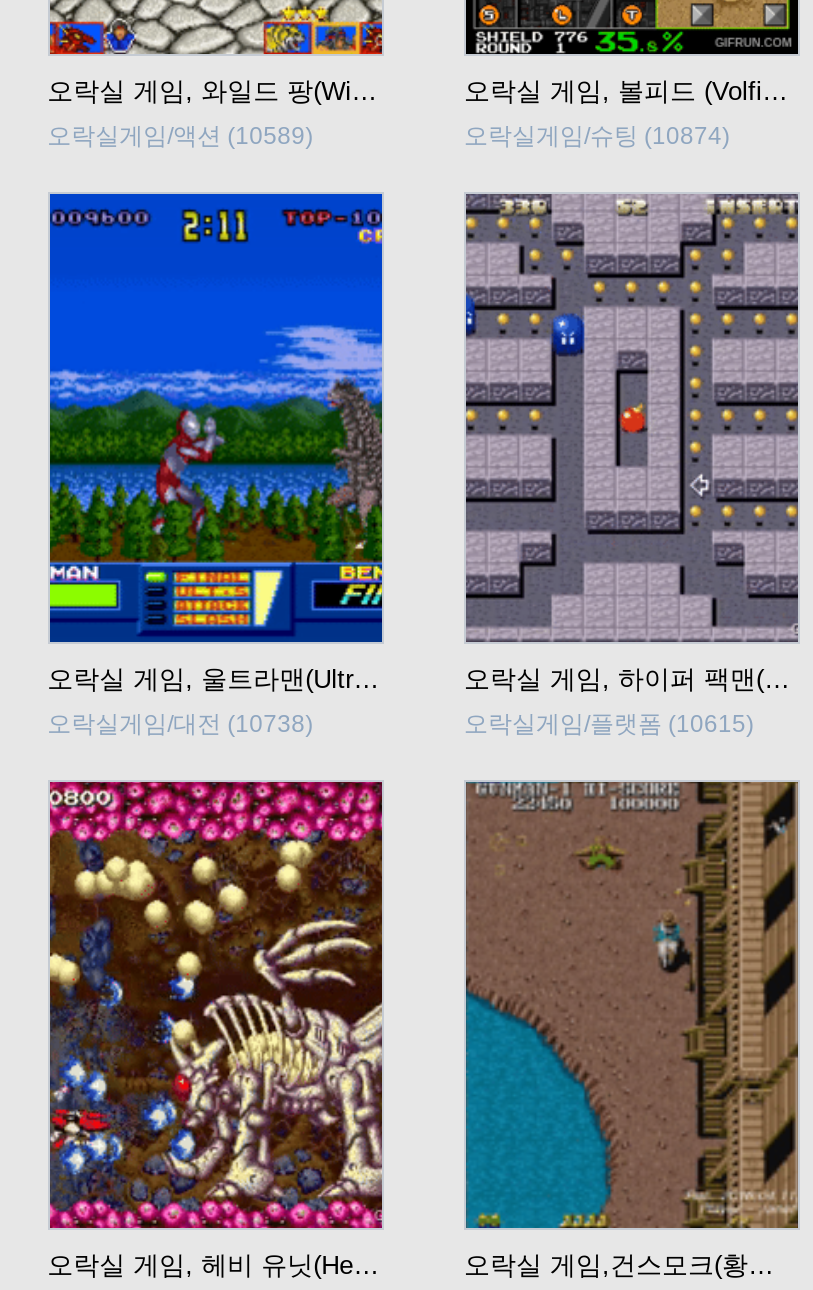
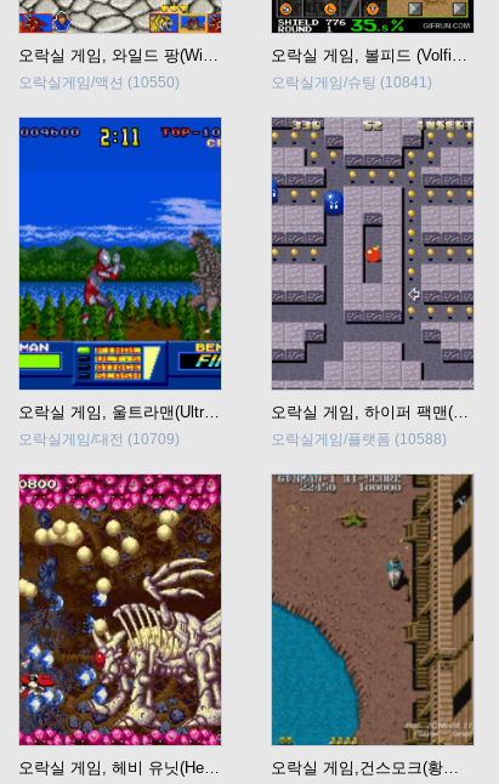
[47,122,313,150] 오락실게임/액션 (10589) -> [18,74,179,91] 오락실게임/액션 (10550)
[464,122,730,150] 오락실게임/슈팅 (10874) -> [271,74,432,91] 오락실게임/슈팅 (10841)
[47,709,313,737] 오락실게임/대전 (10738) -> [18,430,179,447] 오락실게임/대전 (10709)
[464,709,754,737] 오락실게임/플랫폼 (10615) -> [271,430,447,447] 오락실게임/플랫폼 (10588)

